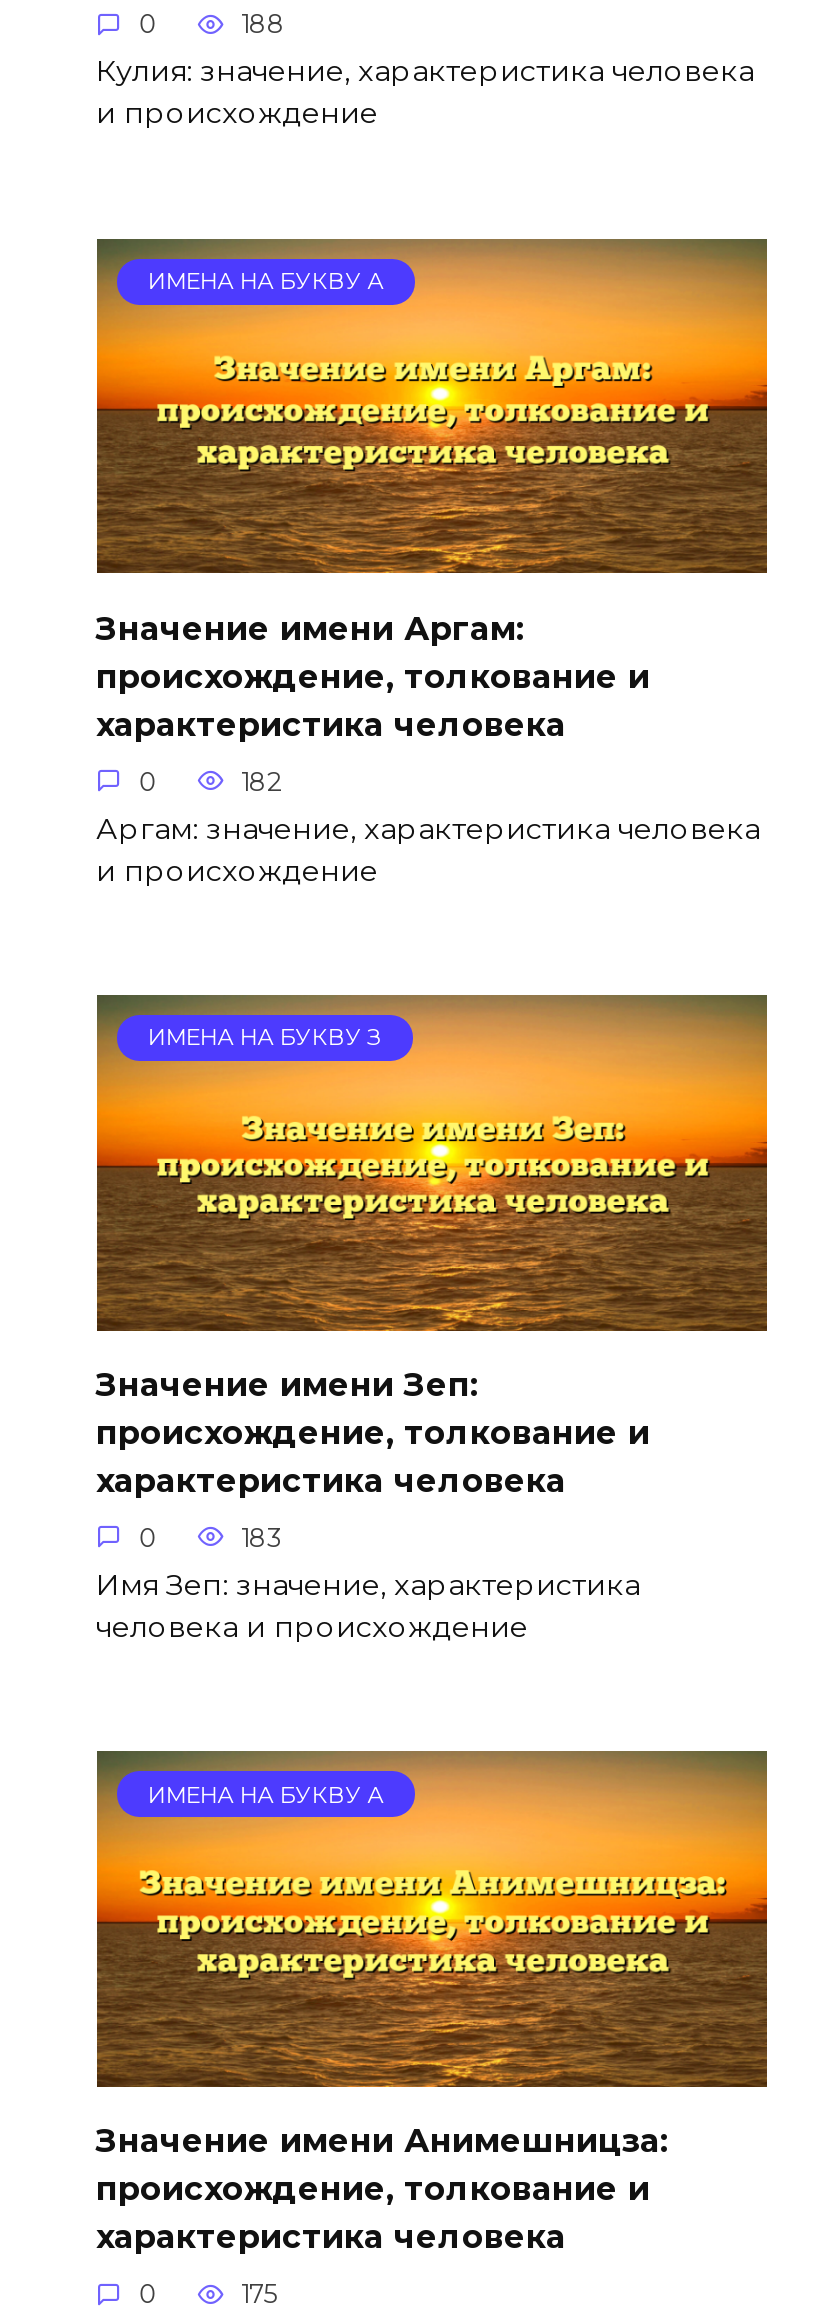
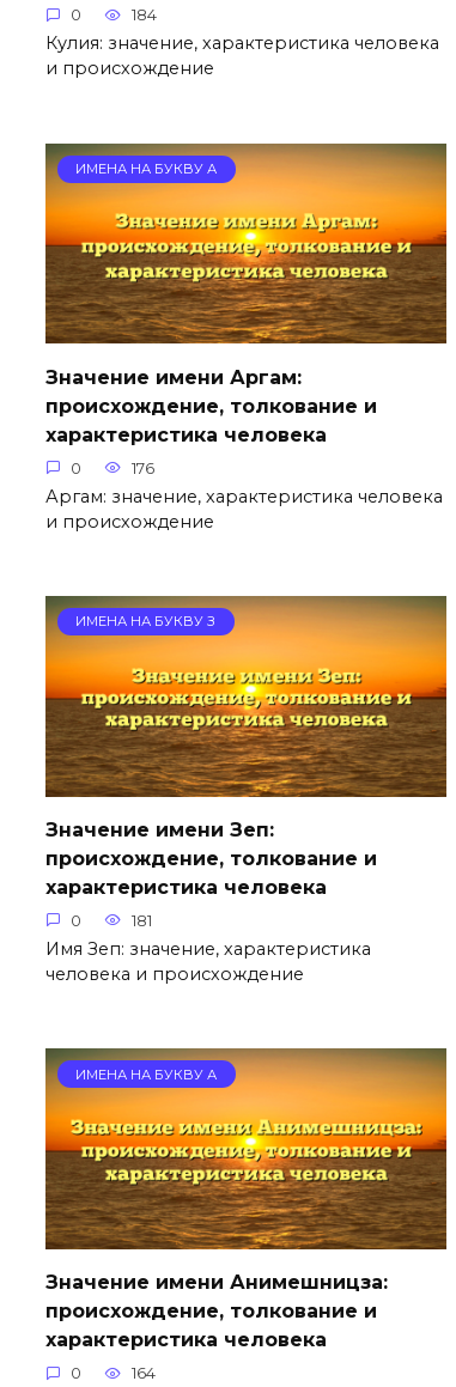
[241,10,285,40] 188 -> [132,7,157,25] 184
[241,766,281,796] 182 -> [132,459,154,477] 176
[241,1523,283,1553] 183 -> [132,912,152,930] 181
[241,2279,277,2309] 175 -> [132,1365,156,1382] 164

